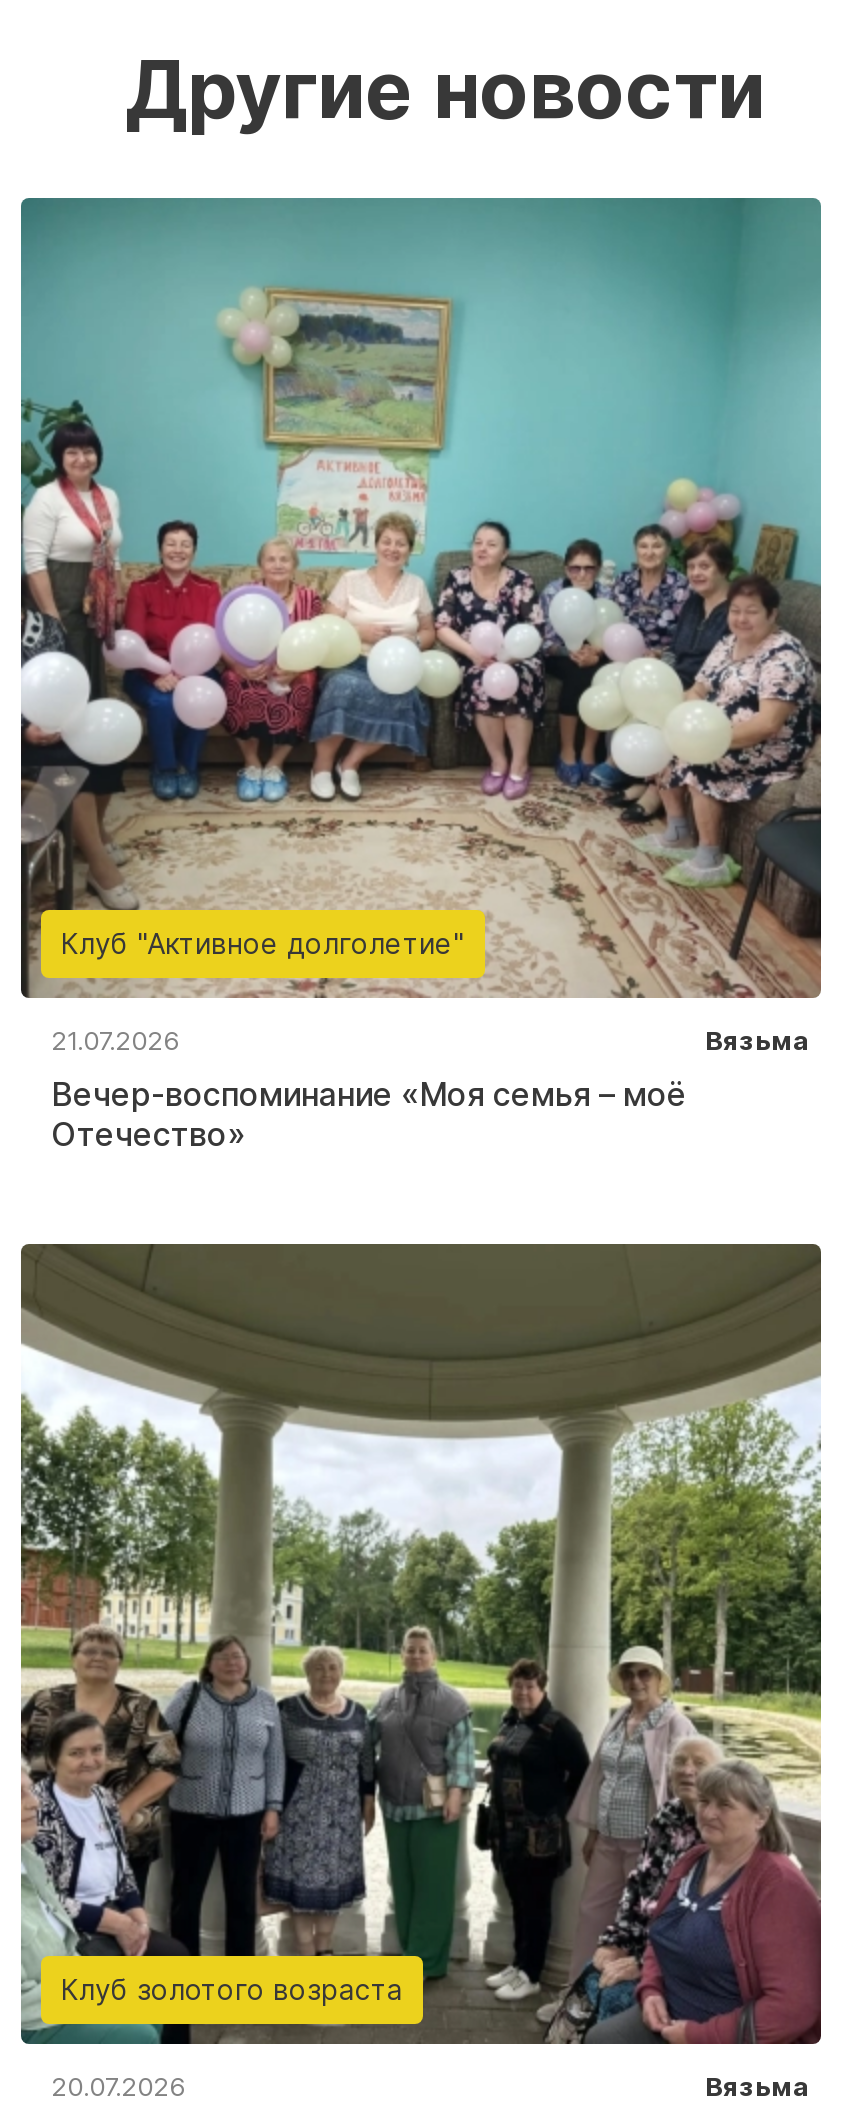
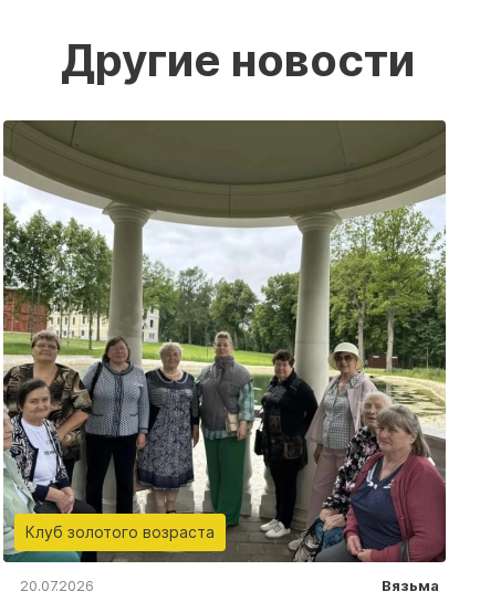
[19,198,823,1154] [image] | Клуб "Активное долголетие" | 21.07.2026 | Вязьма | Вечер-воспоминание «Моя семья – моё | Отечество» -> none

